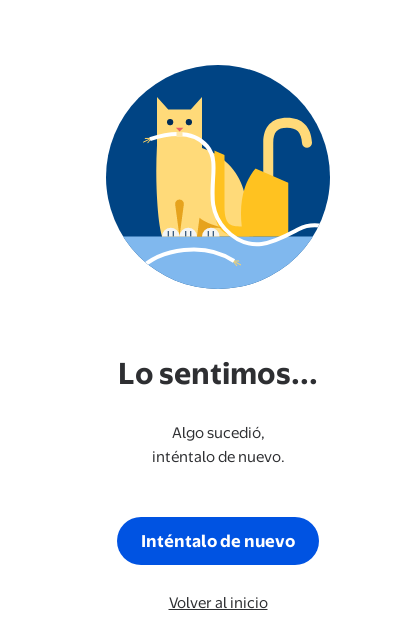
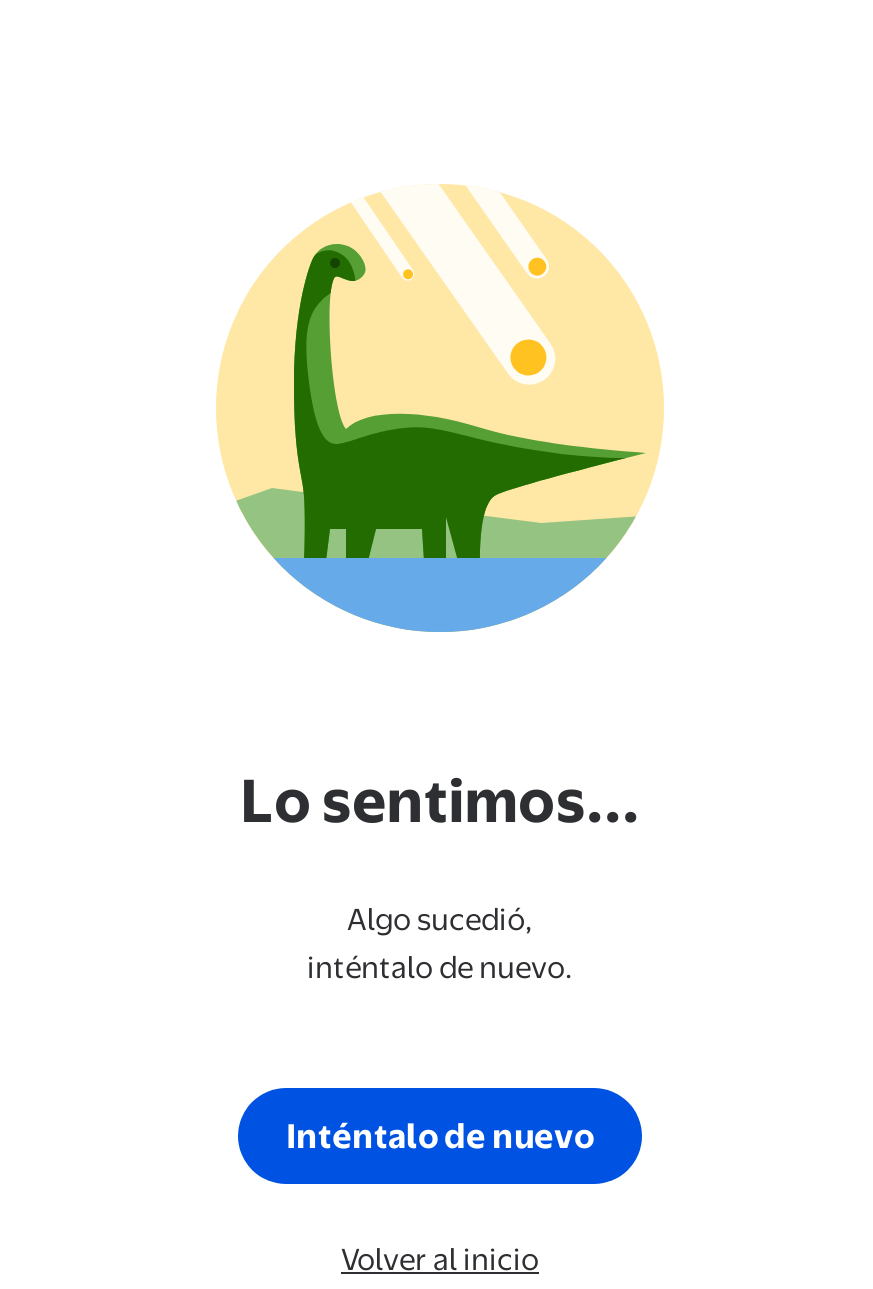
[105,64,331,267] [image] -> [216,184,664,586] [image]

